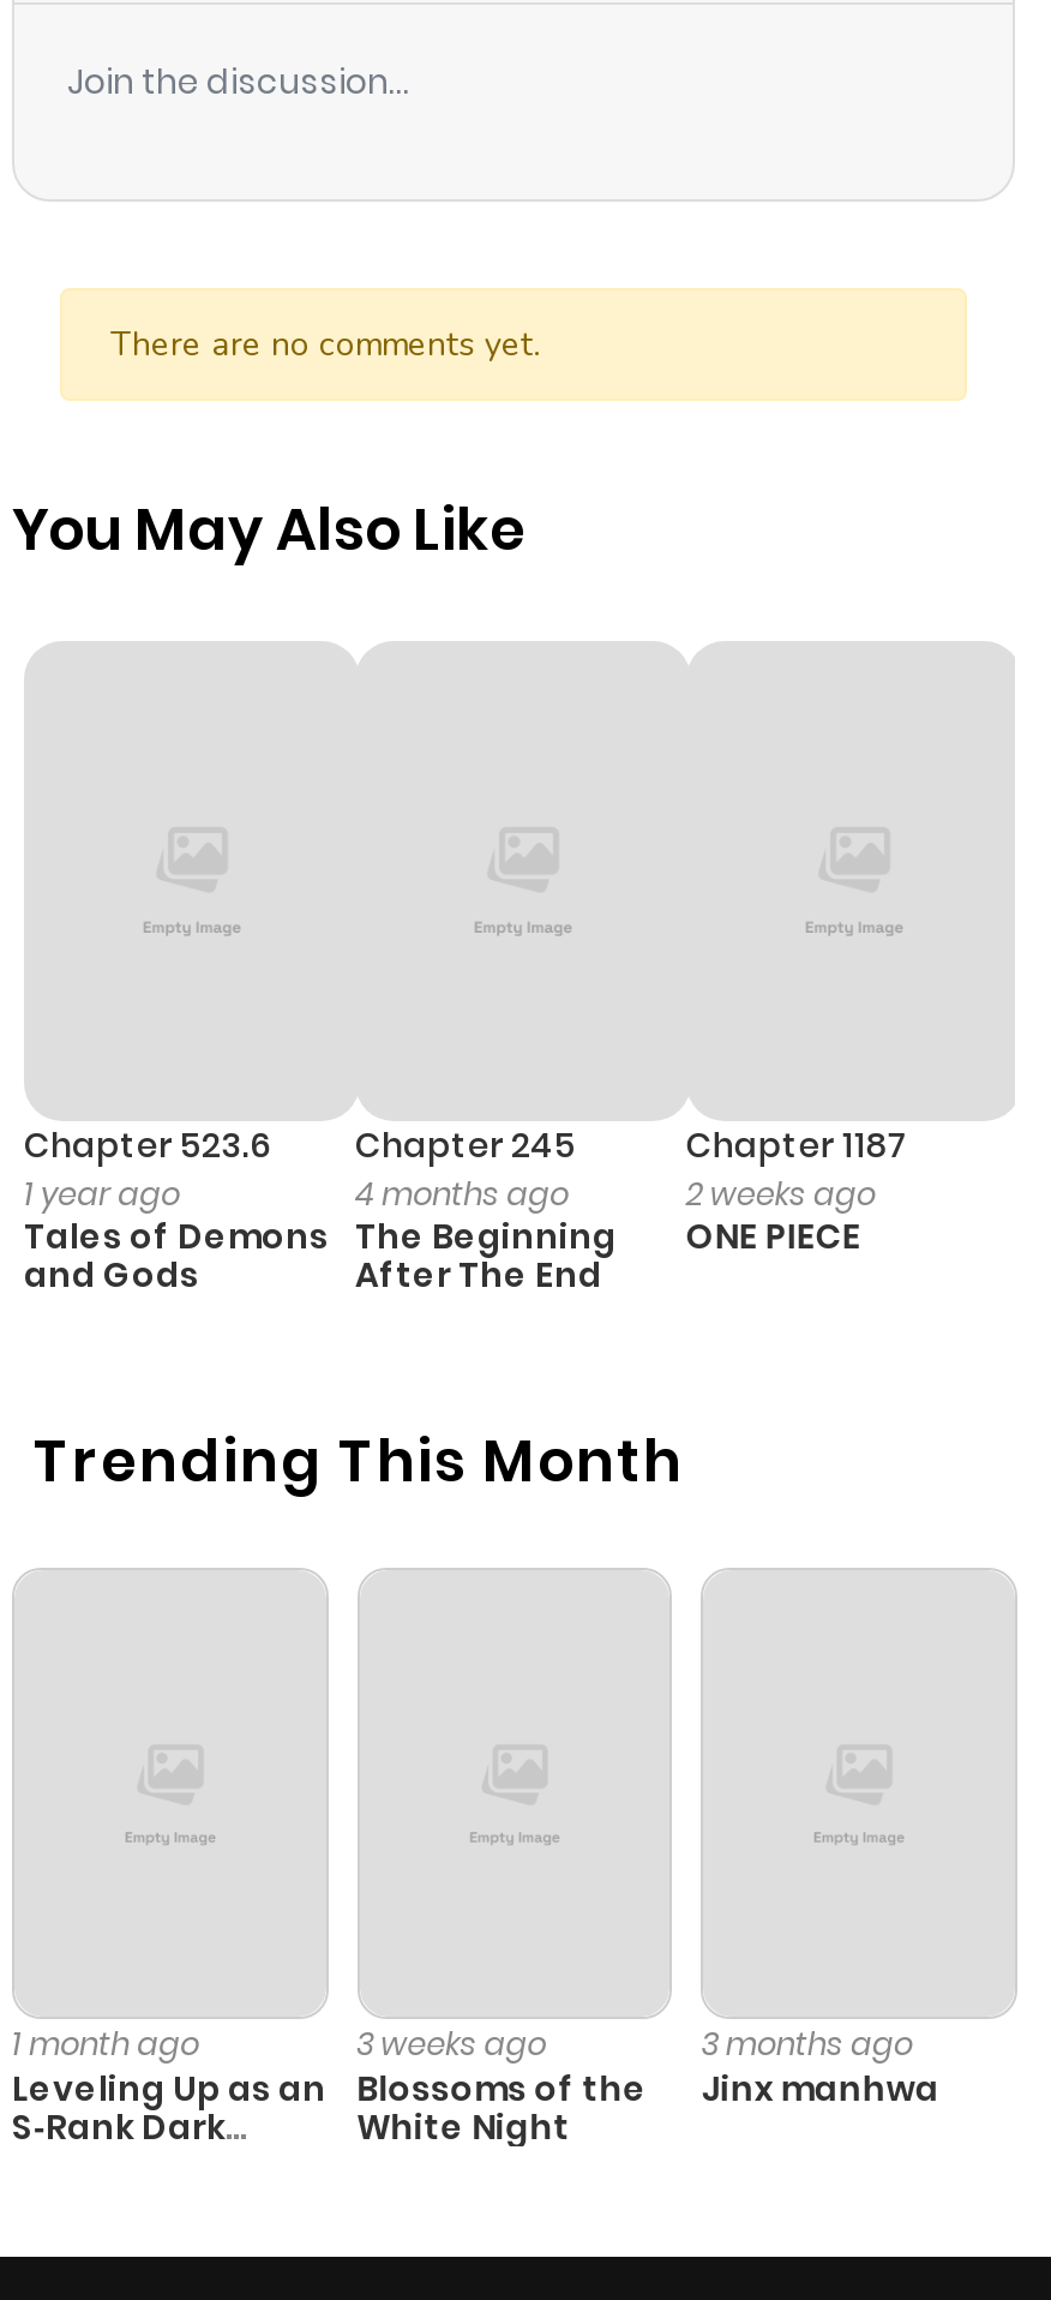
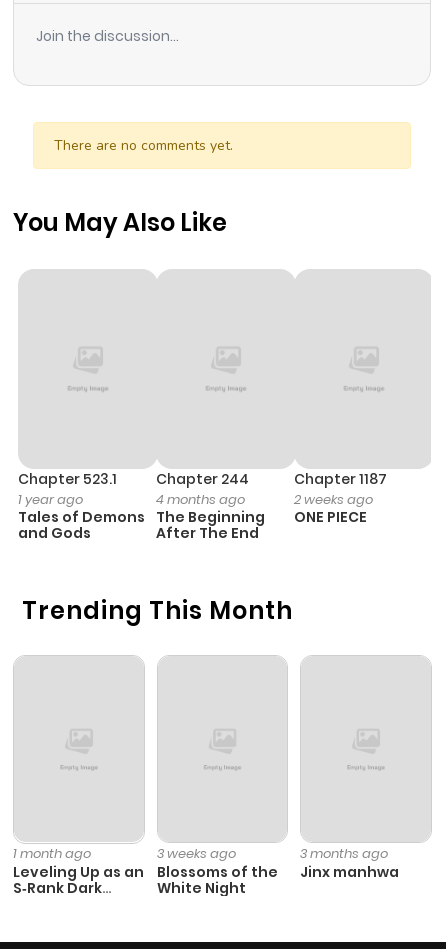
[24,1120,271,1168] Chapter 523.6 -> [18,469,117,489] Chapter 523.1
[355,1120,576,1168] Chapter 245 -> [156,469,249,489] Chapter 244

